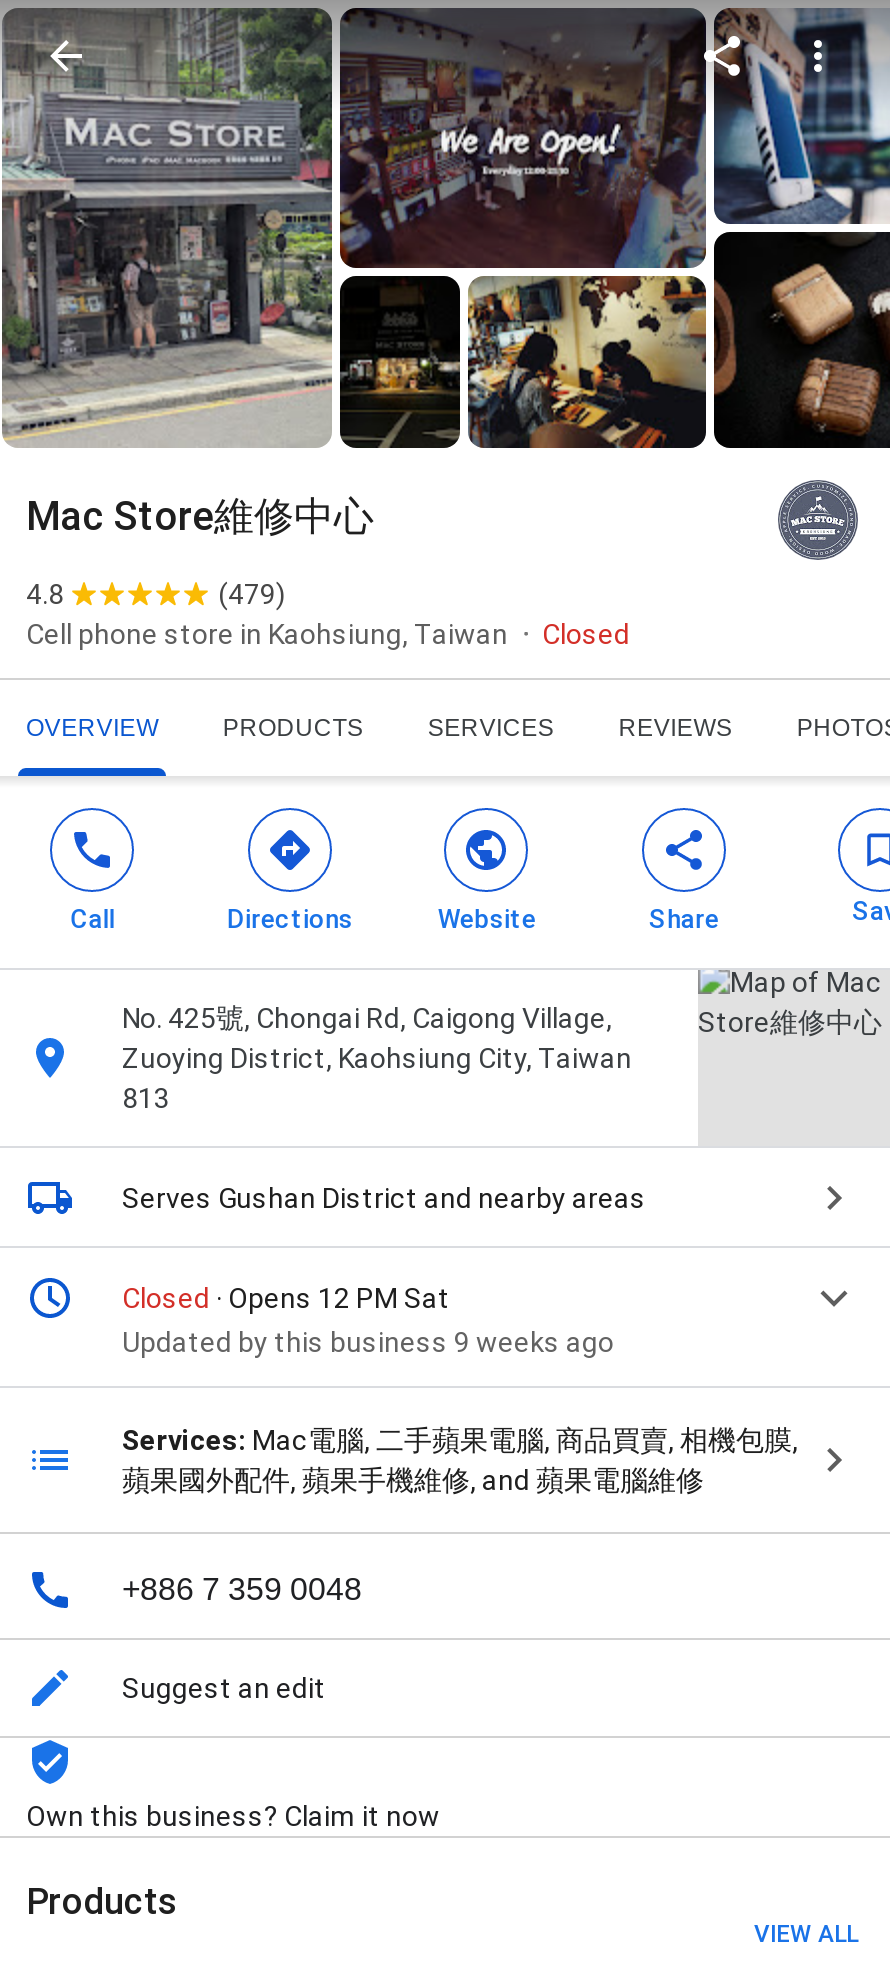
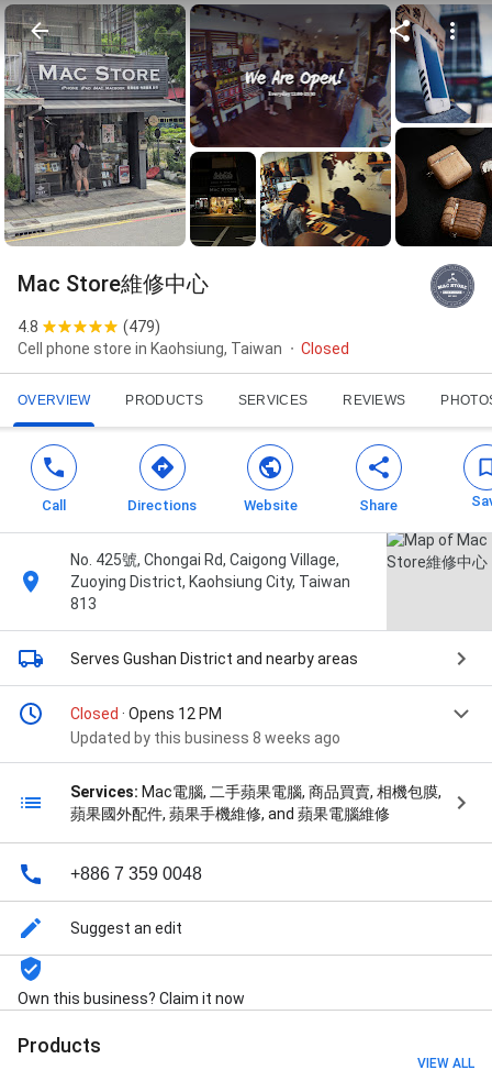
[122,1282,614,1358] Closed · Opens 12 PM Sat | Updated by this business 9 weeks ago -> [70,705,340,747] Closed · Opens 12 PM | Updated by this business 8 weeks ago

